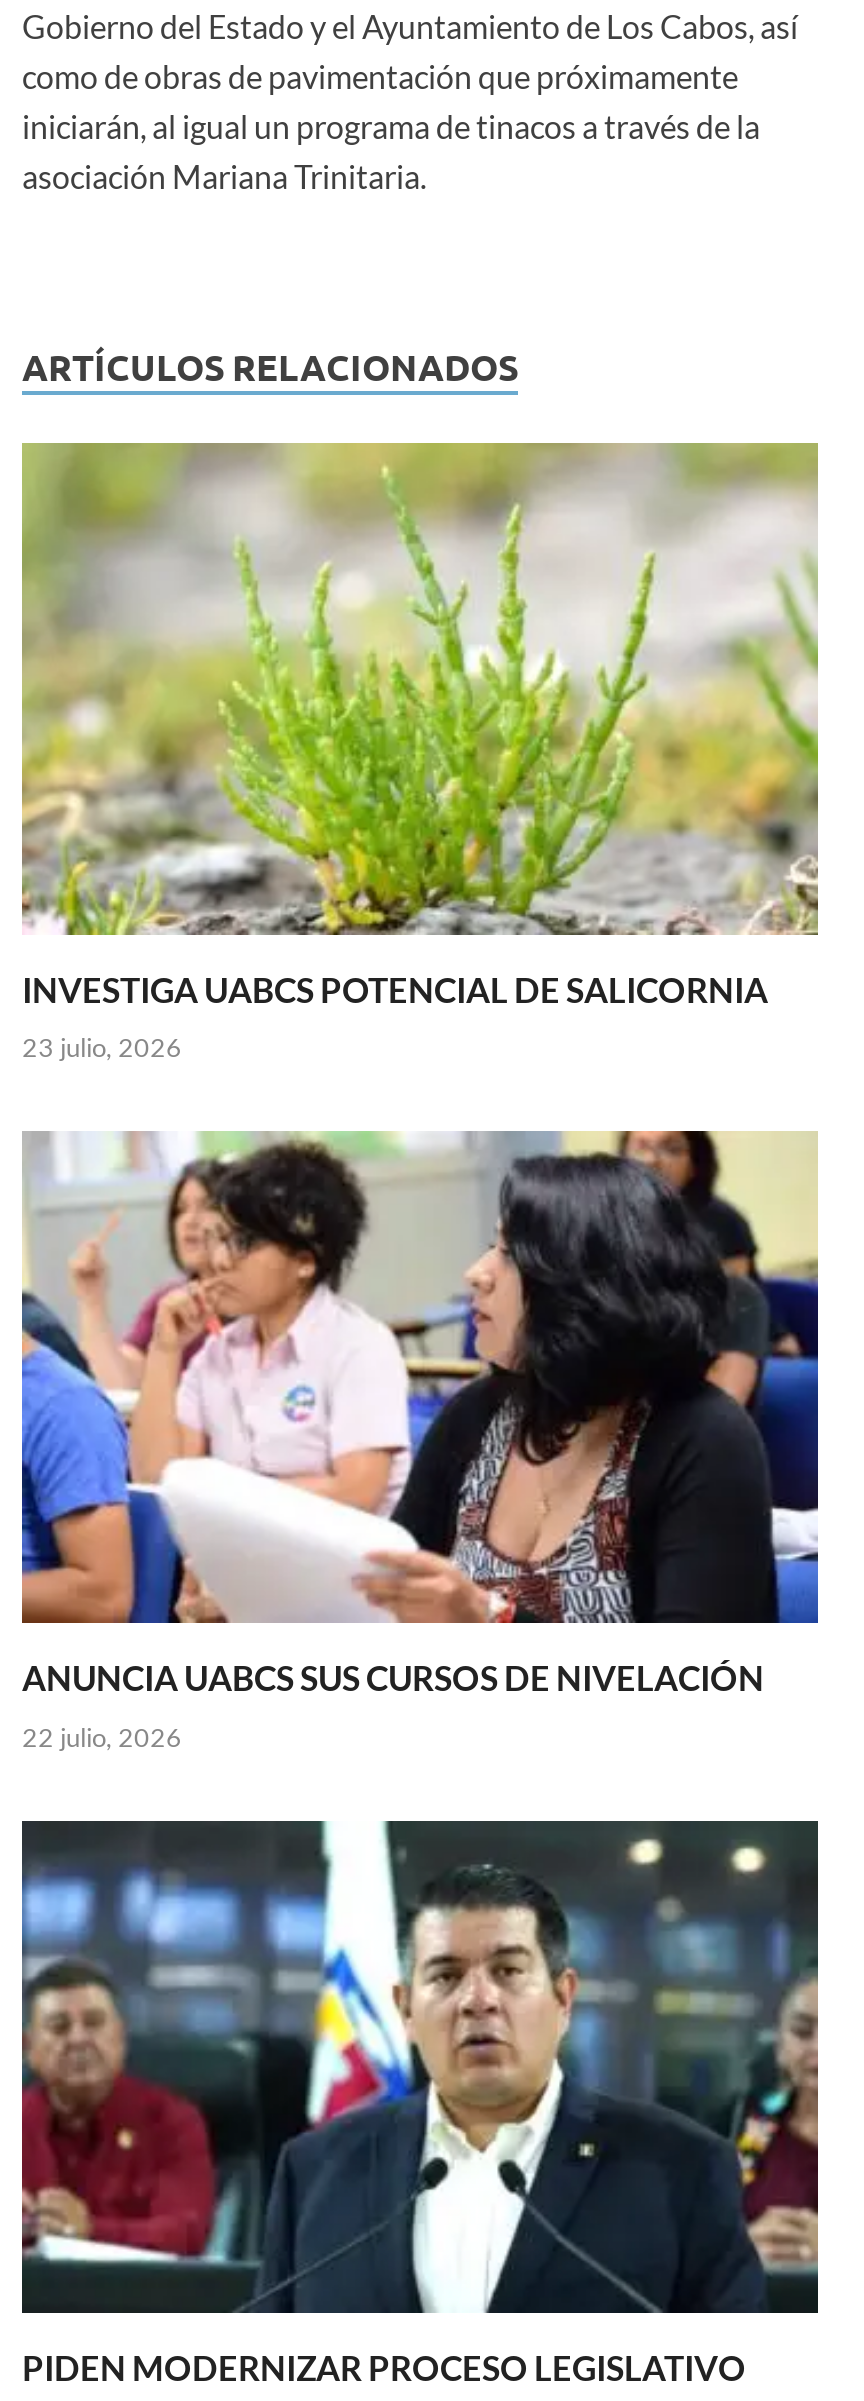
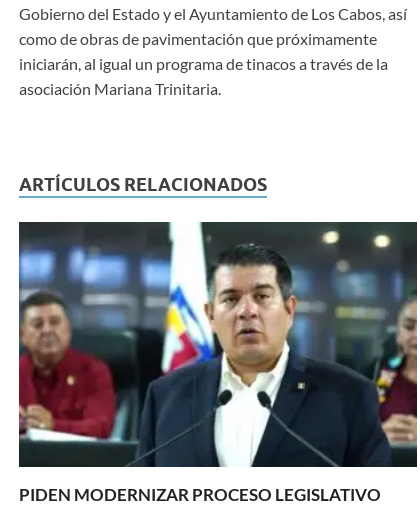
[20,440,820,1064] [image] | INVESTIGA UABCS POTENCIAL DE SALICORNIA | 23 julio, 2026 -> none
[20,1128,820,1753] [image] | ANUNCIA UABCS SUS CURSOS DE NIVELACIÓN | 22 julio, 2026 -> none

